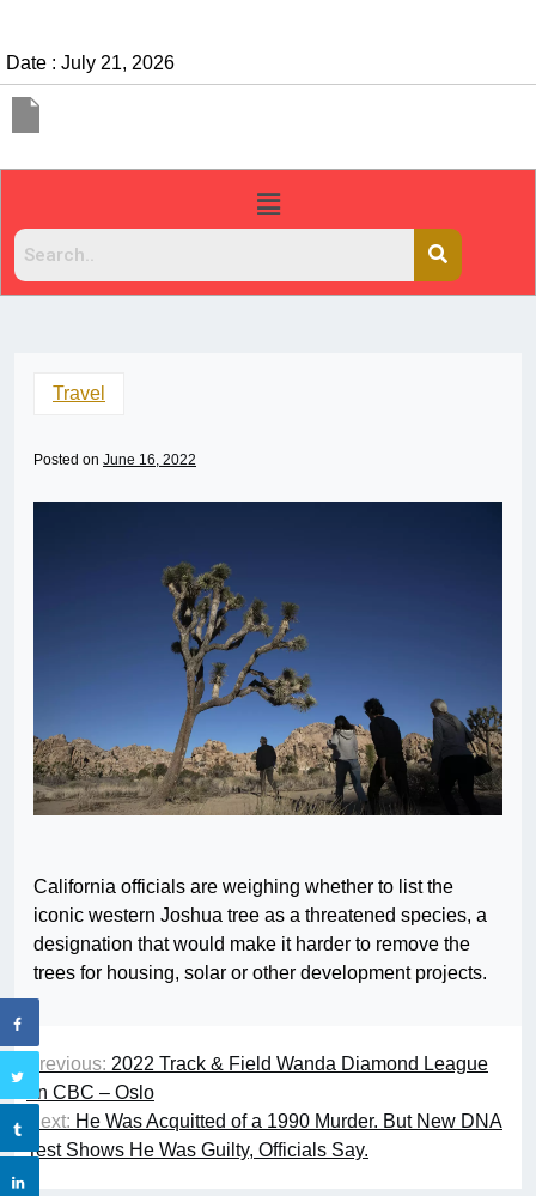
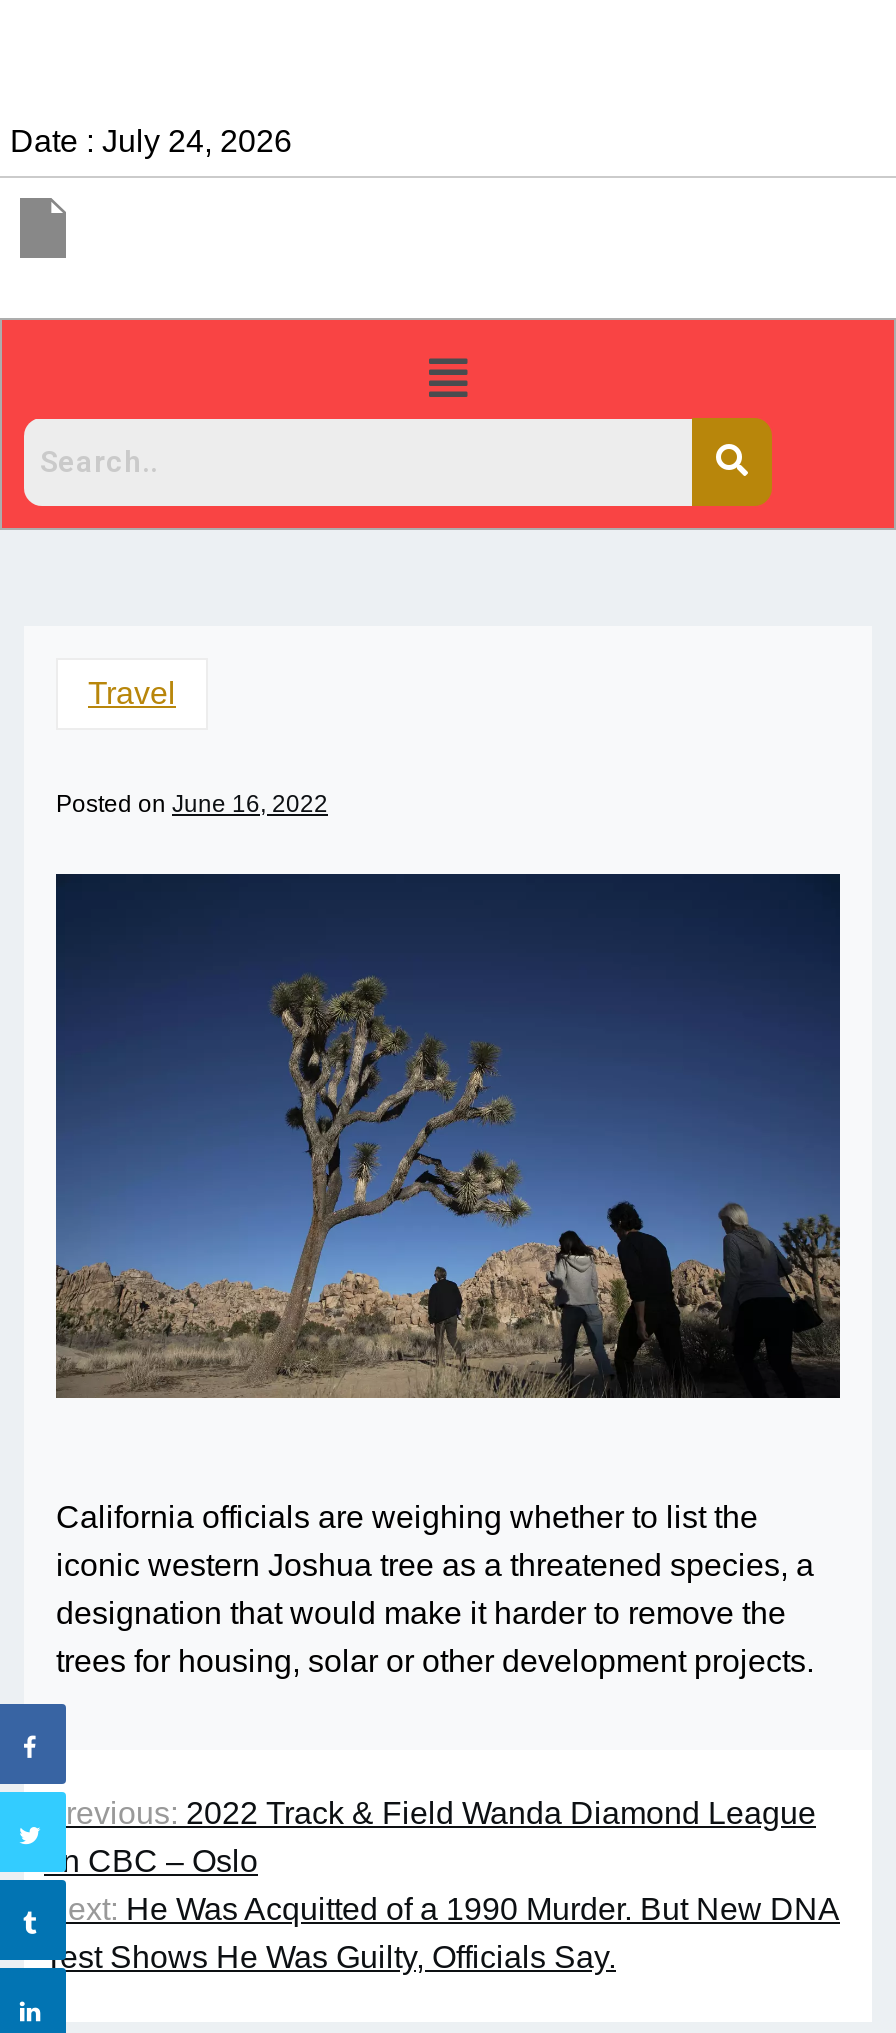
[6,53,175,73] Date : July 21, 2026 -> [10,124,292,158] Date : July 24, 2026

